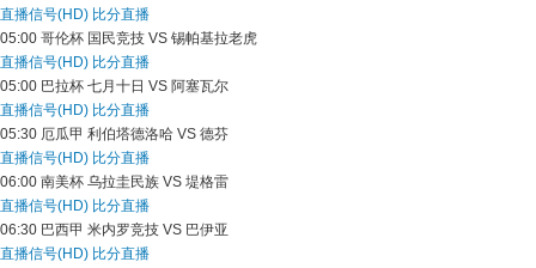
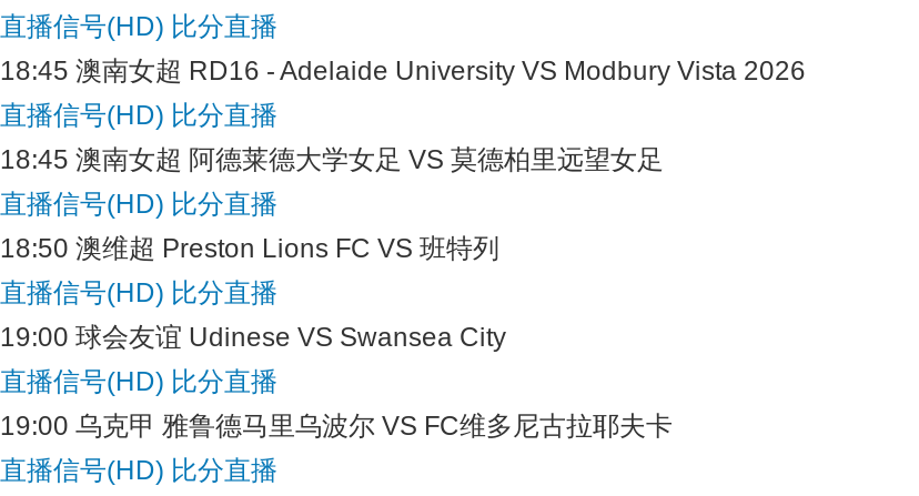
[0,30,257,47] 05:00 哥伦杯国民竞技 VS 锡帕基拉老虎 -> [0,55,806,87] 18:45 澳南女超RD16 - Adelaide University VS Modbury Vista 2026
[0,78,229,95] 05:00 巴拉杯七月十日 VS 阿塞瓦尔 -> [0,144,664,175] 18:45 澳南女超阿德莱德大学女足 VS 莫德柏里远望女足
[0,126,229,142] 05:30 厄瓜甲利伯塔德洛哈 VS 德芬 -> [0,233,499,264] 18:50 澳维超Preston Lions FC VS 班特列
[0,173,229,190] 06:00 南美杯乌拉圭民族 VS 堤格雷 -> [0,322,506,353] 19:00 球会友谊Udinese VS Swansea City
[0,221,229,238] 06:30 巴西甲米内罗竞技 VS 巴伊亚 -> [0,411,673,442] 19:00 乌克甲雅鲁德马里乌波尔 VS FC维多尼古拉耶夫卡

